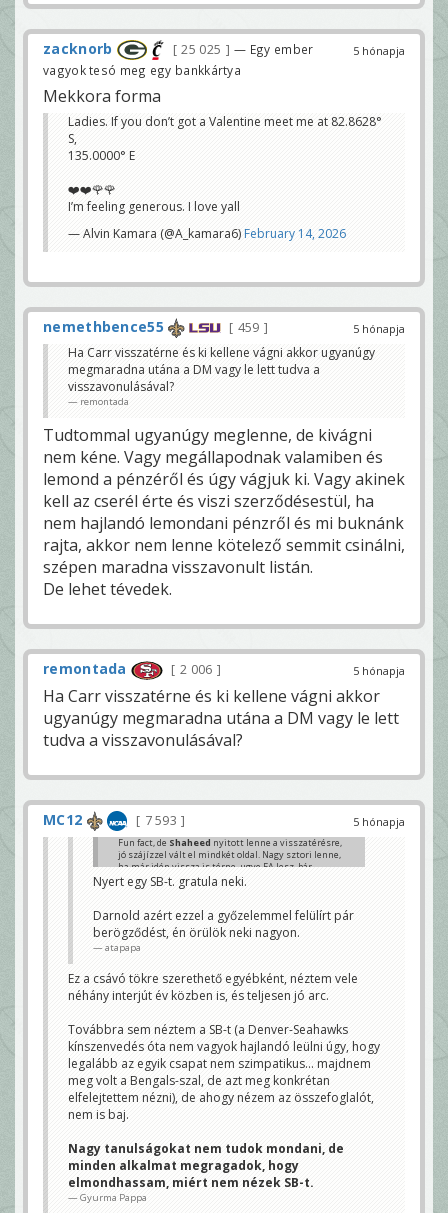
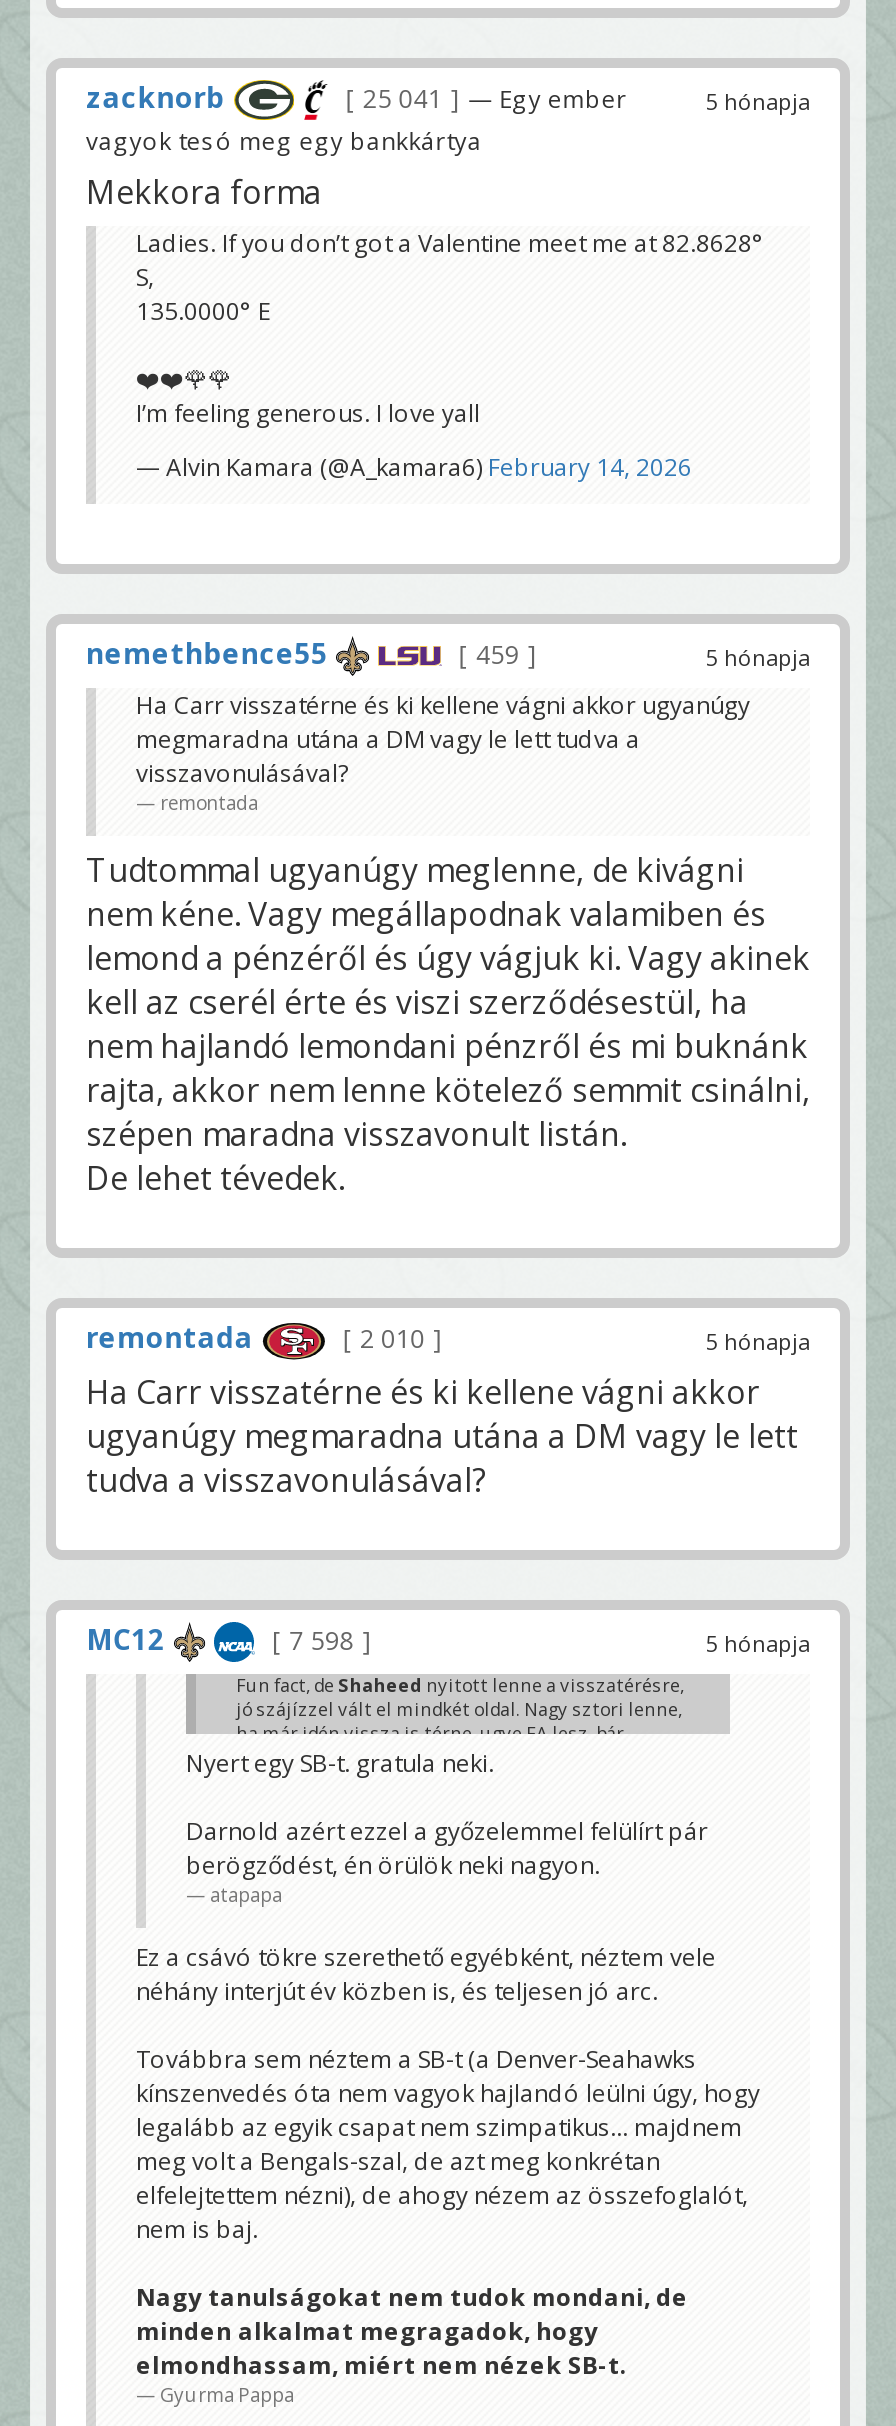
[178,40,313,57] 25 025 — Egy ember -> [356,81,627,115] 25 041 — Egy ember
[177,661,216,678] 2 006 -> [353,1322,432,1356] 2 010
[141,812,180,829] 7 593 -> [283,1623,361,1657] 7 598

